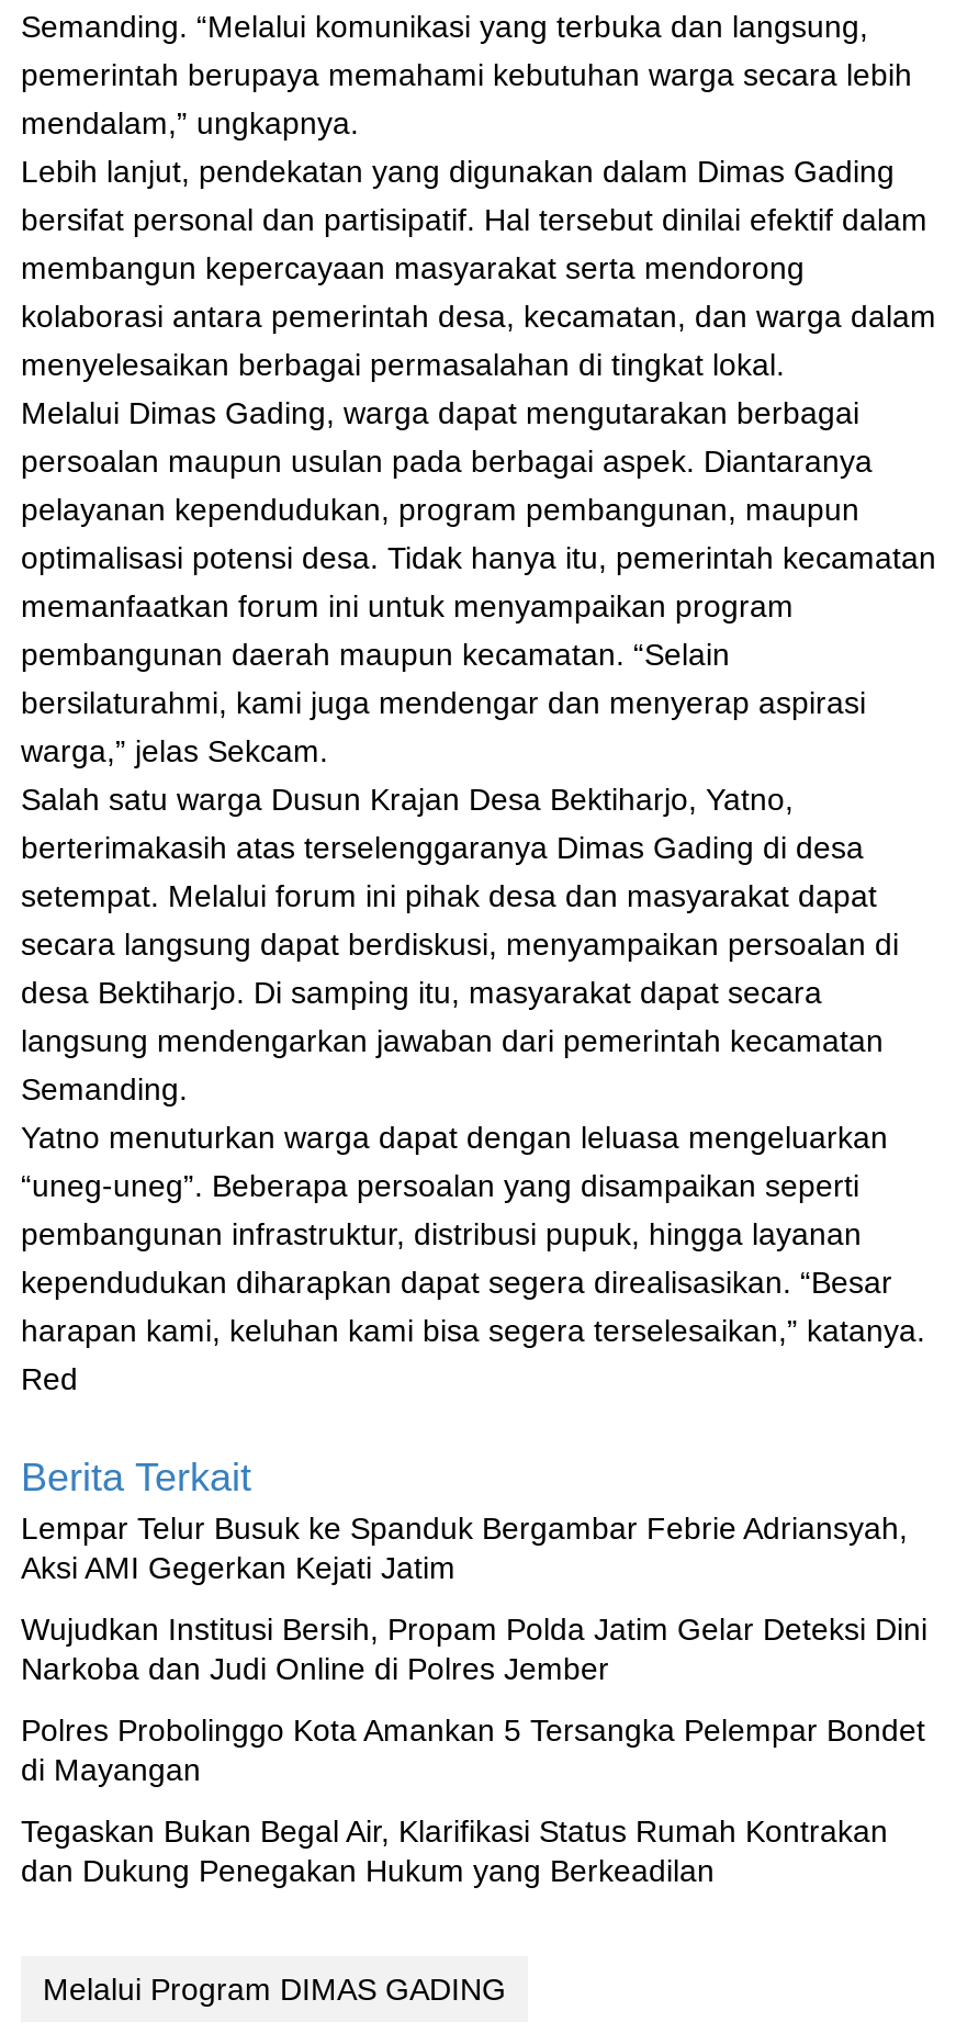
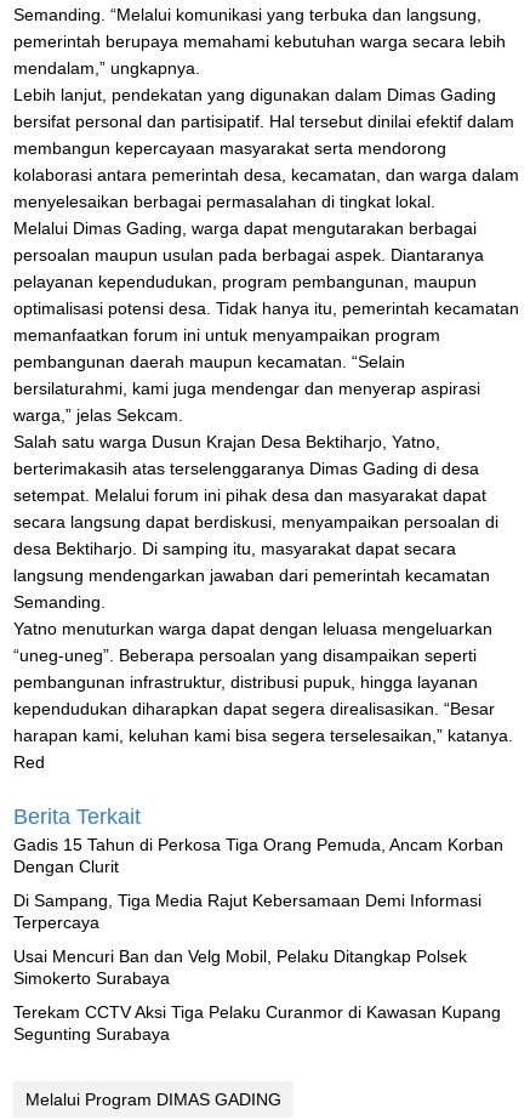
[21,1510,908,1584] Lempar Telur Busuk ke Spanduk Bergambar Febrie Adriansyah, | Aksi AMI Gegerkan Kejati Jatim -> [13,834,503,876] Gadis 15 Tahun di Perkosa Tiga Orang Pemuda, Ancam Korban | Dengan Clurit
[21,1611,927,1685] Wujudkan Institusi Bersih, Propam Polda Jatim Gelar Deteksi Dini | Narkoba dan Judi Online di Polres Jember -> [13,890,481,932] Di Sampang, Tiga Media Rajut Kebersamaan Demi Informasi | Terpercaya
[21,1712,925,1786] Polres Probolinggo Kota Amankan 5 Tersangka Pelempar Bondet | di Mayangan -> [13,946,467,987] Usai Mencuri Ban dan Velg Mobil, Pelaku Ditangkap Polsek | Simokerto Surabaya
[21,1813,888,1887] Tegaskan Bukan Begal Air, Klarifikasi Status Rumah Kontrakan | dan Dukung Penegakan Hukum yang Berkeadilan -> [13,1002,501,1043] Terekam CCTV Aksi Tiga Pelaku Curanmor di Kawasan Kupang | Segunting Surabaya

